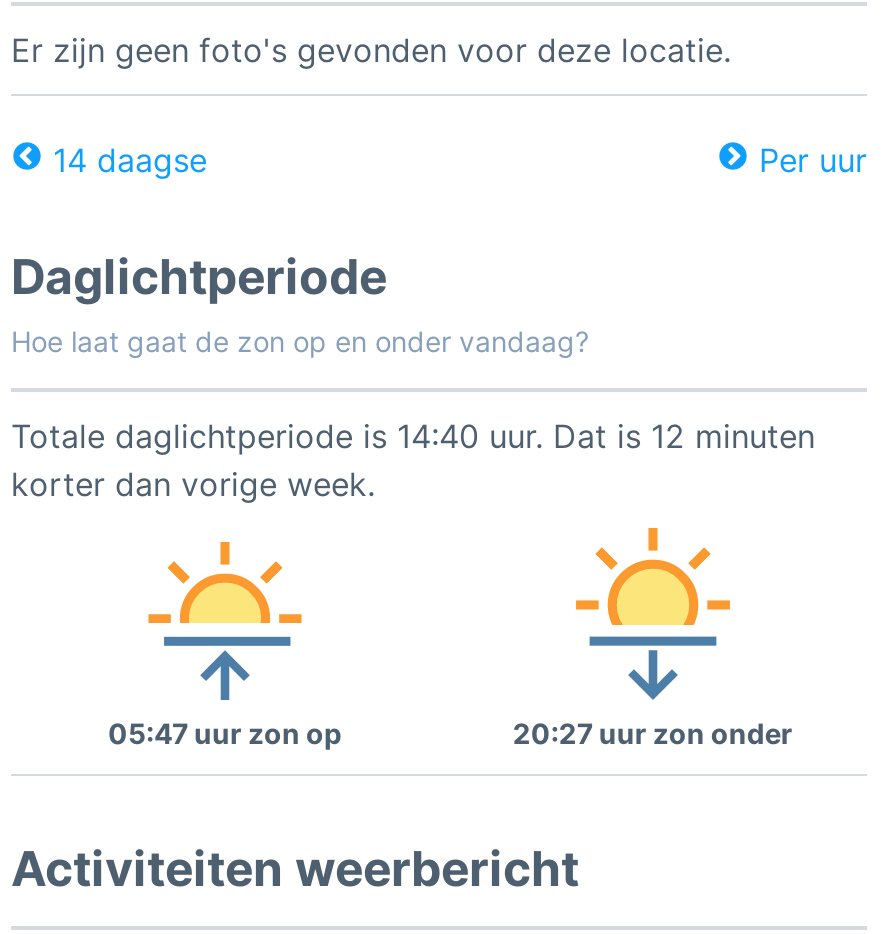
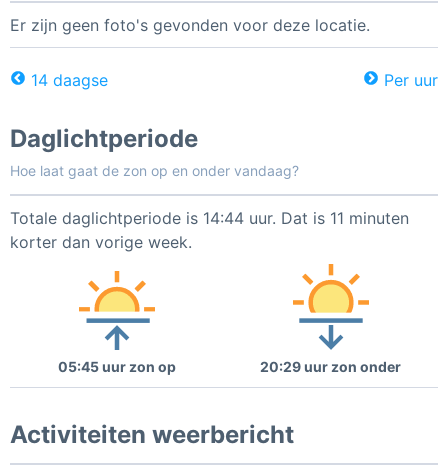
[11,416,815,456] Totale daglichtperiode is 14:40 uur. Dat is 12 minuten -> [10,208,409,228] Totale daglichtperiode is 14:44 uur. Dat is 11 minuten
[108,716,342,750] 05:47 uur zon op -> [58,358,176,375] 05:45 uur zon op
[513,716,793,750] 20:27 uur zon onder -> [260,358,401,375] 20:29 uur zon onder

